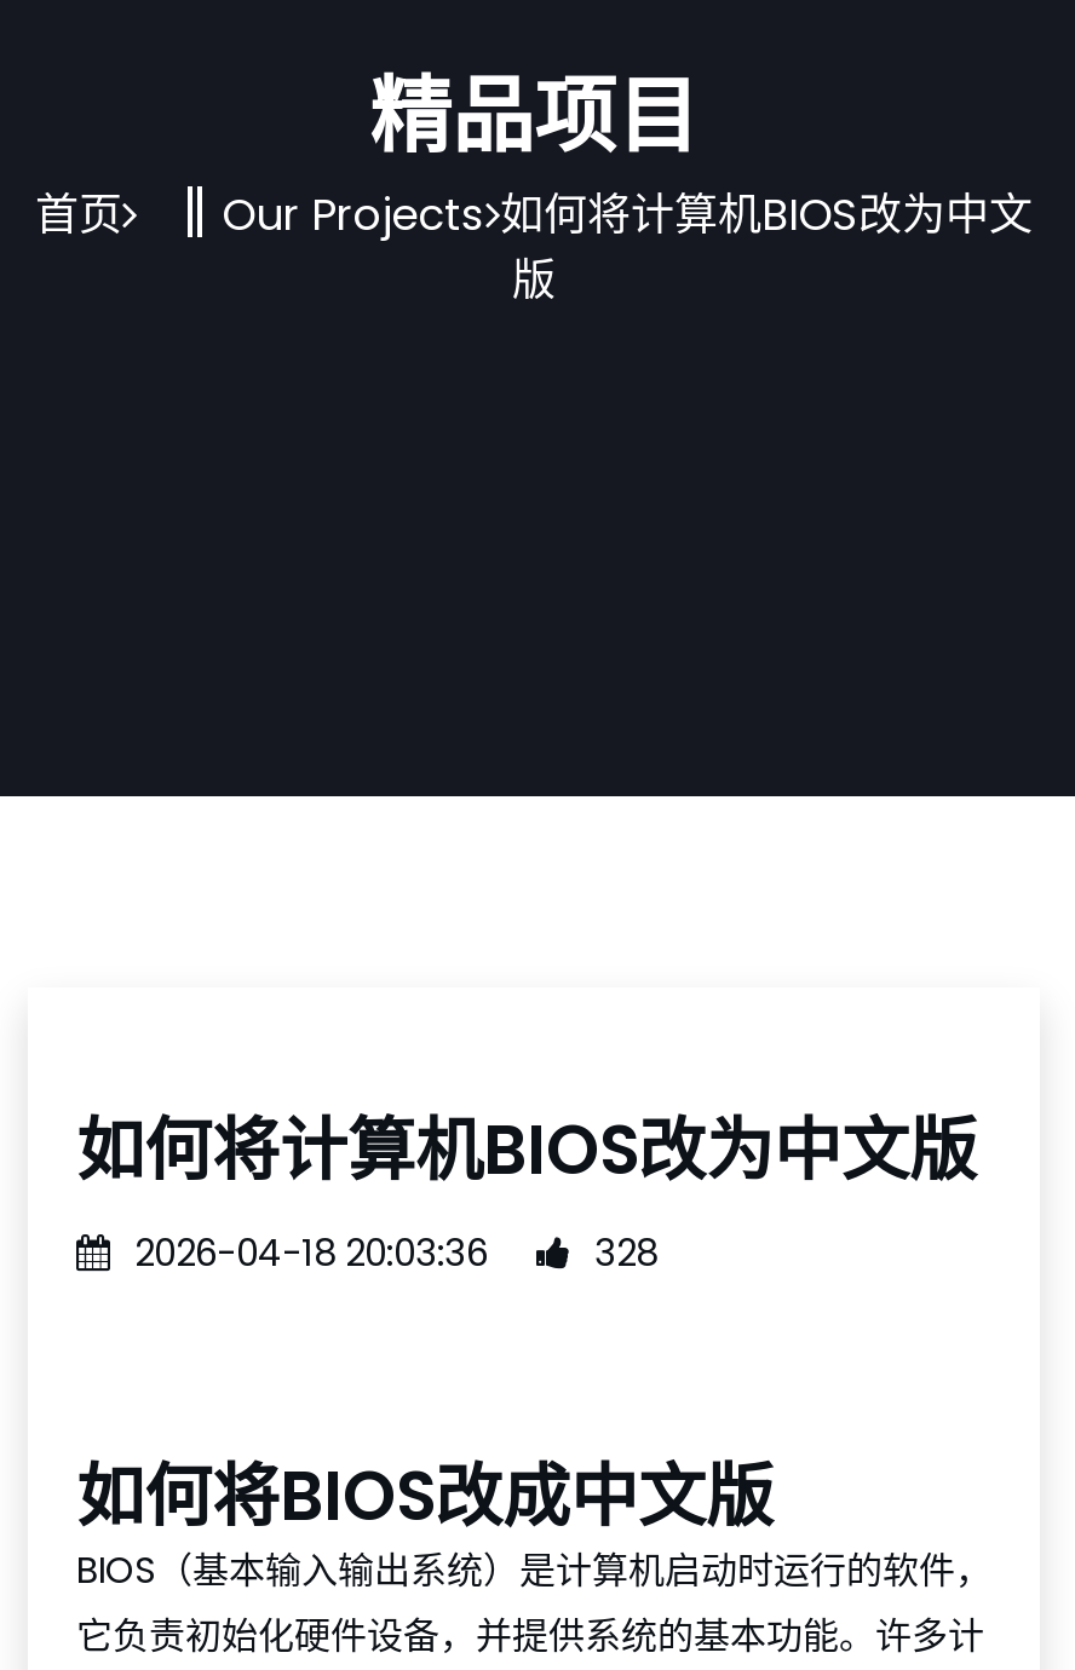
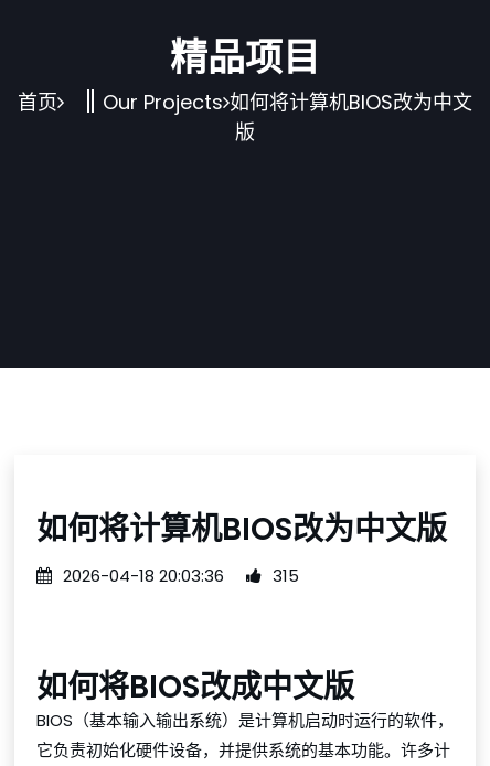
[134,1227,657,1278] 2026-04-18 20:03:36 328 -> [63,564,299,587] 2026-04-18 20:03:36 315

